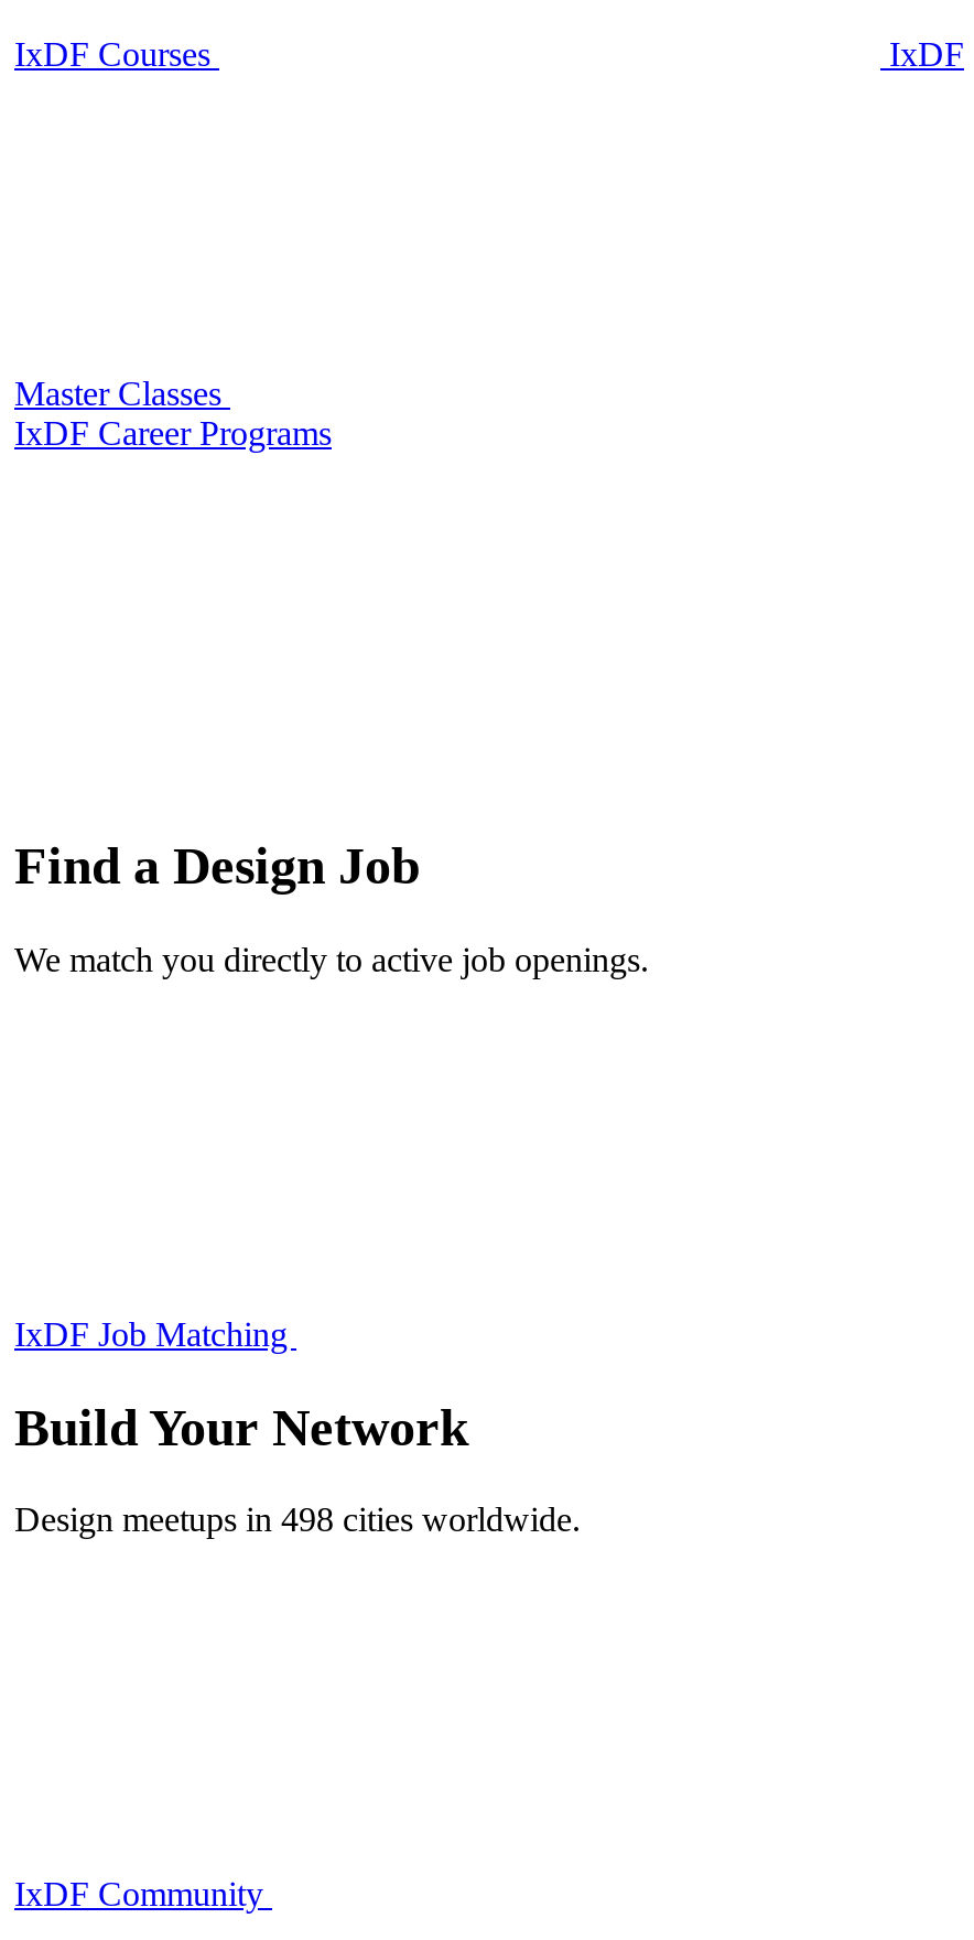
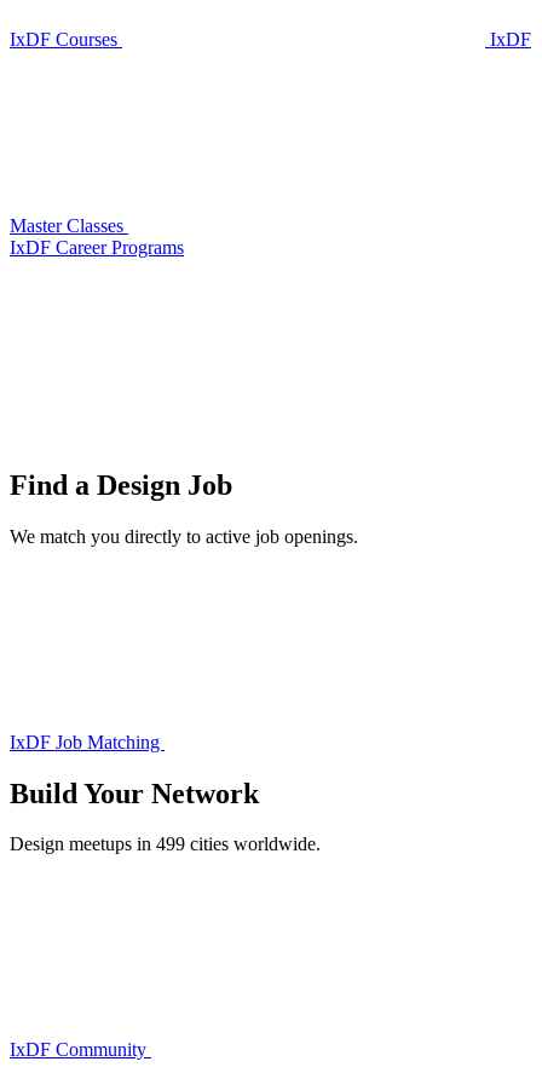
[14,1501,581,1539] Design meetups in 498 cities worldwide. -> [10,834,321,855] Design meetups in 499 cities worldwide.

